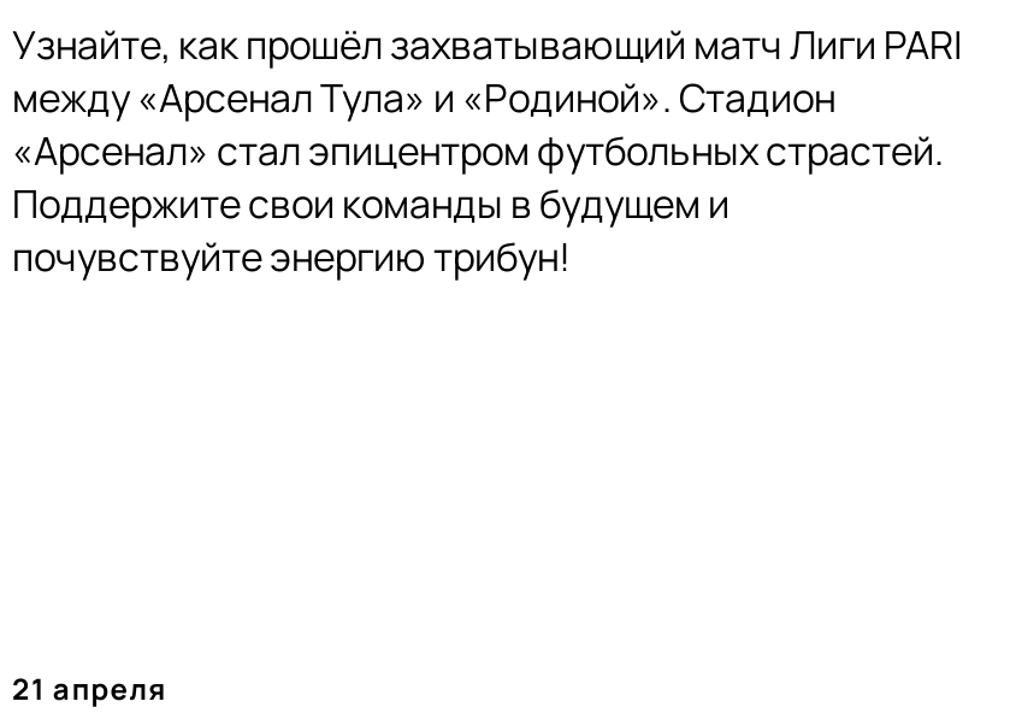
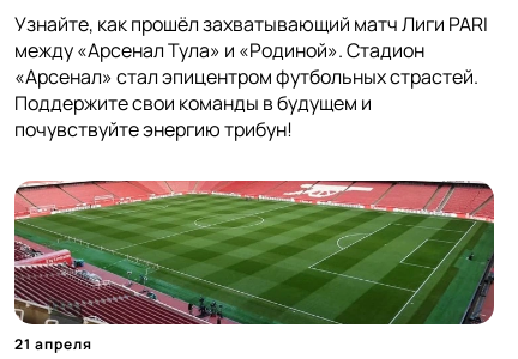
none -> [13,180,495,325] [image]

